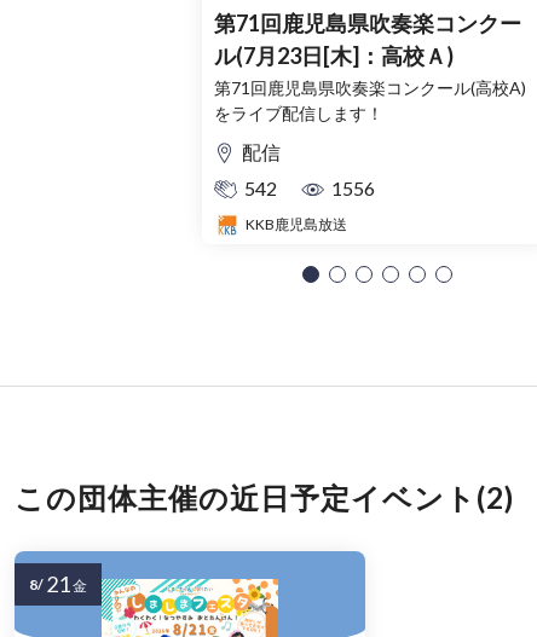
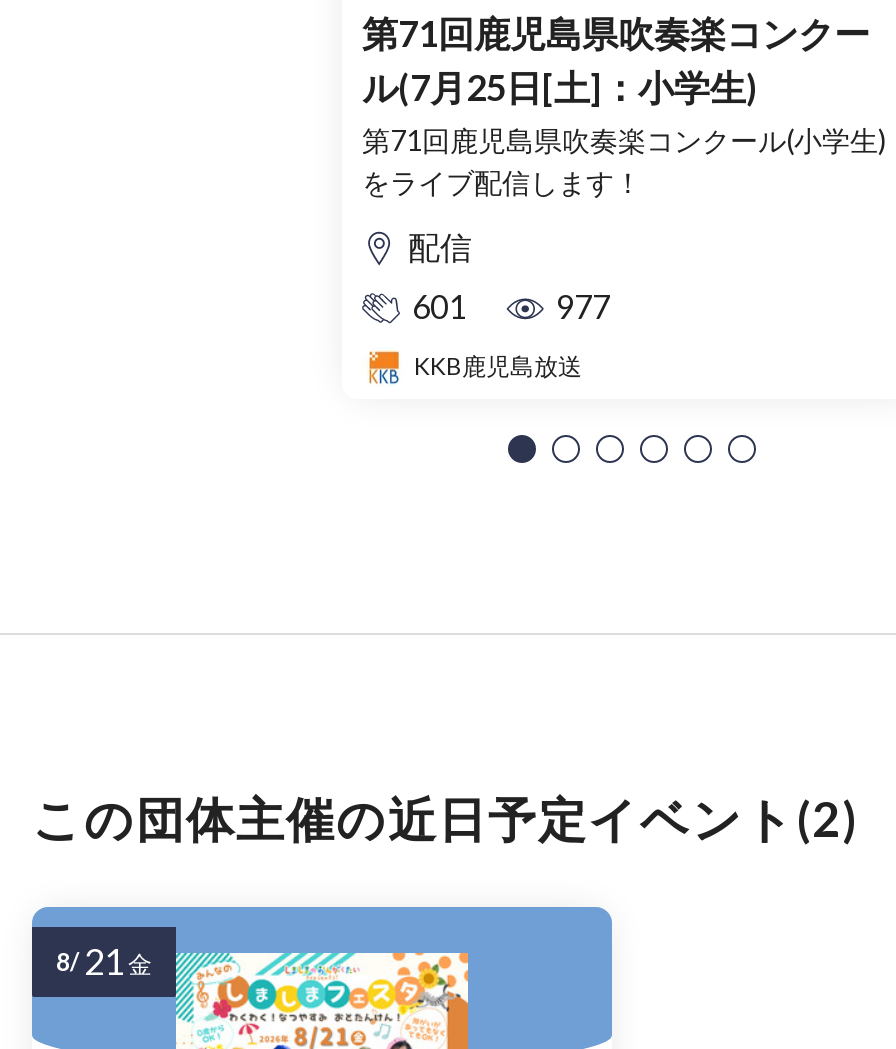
[214,43,526,99] ル(7月23日[木]：高校Ａ) | 第71回鹿児島県吹奏楽コンクール(高校A) -> [362,66,886,158] ル(7月25日[土]：小学生) | 第71回鹿児島県吹奏楽コンクール(小学生)
[244,177,277,200] 542 -> [412,288,466,326] 601
[331,177,375,200] 1556 -> [556,288,610,326] 977

